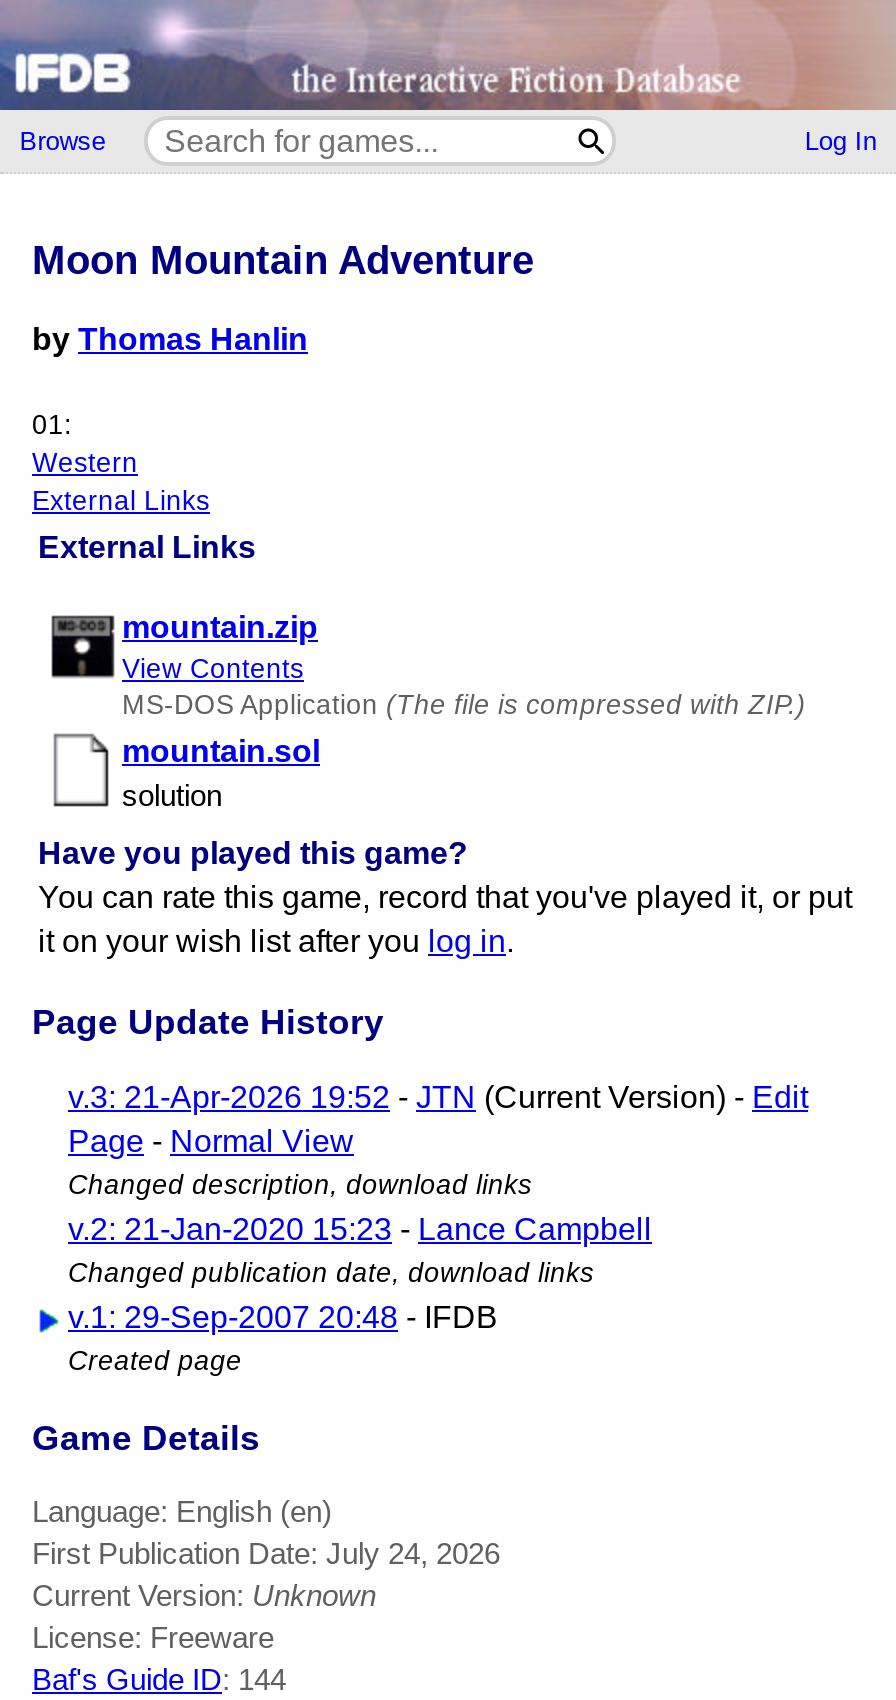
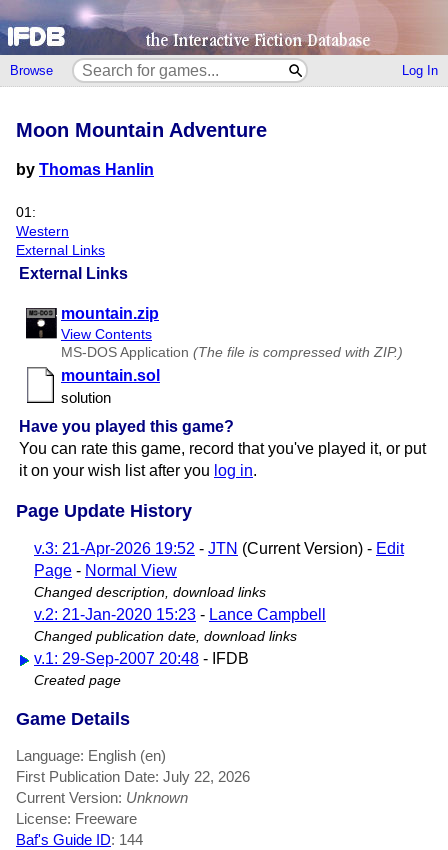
[32,1536,500,1570] First Publication Date: July 24, 2026 -> [16,768,250,785] First Publication Date: July 22, 2026

